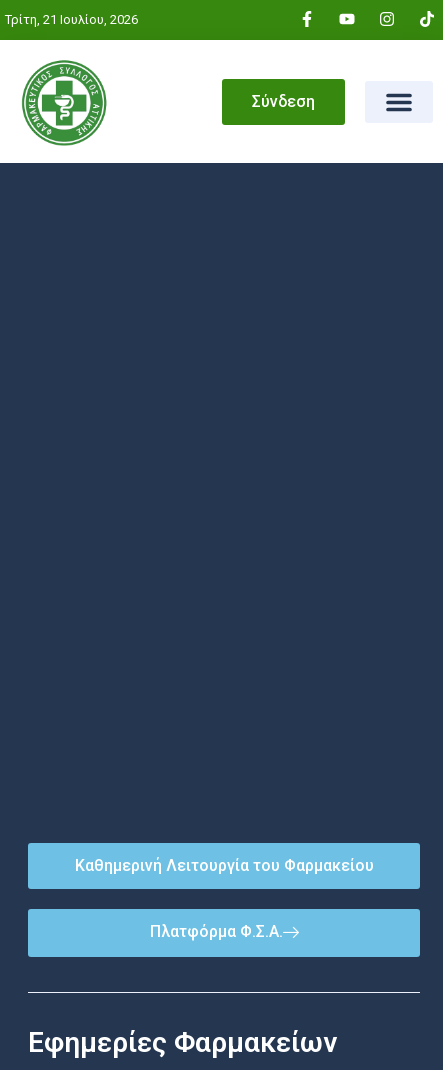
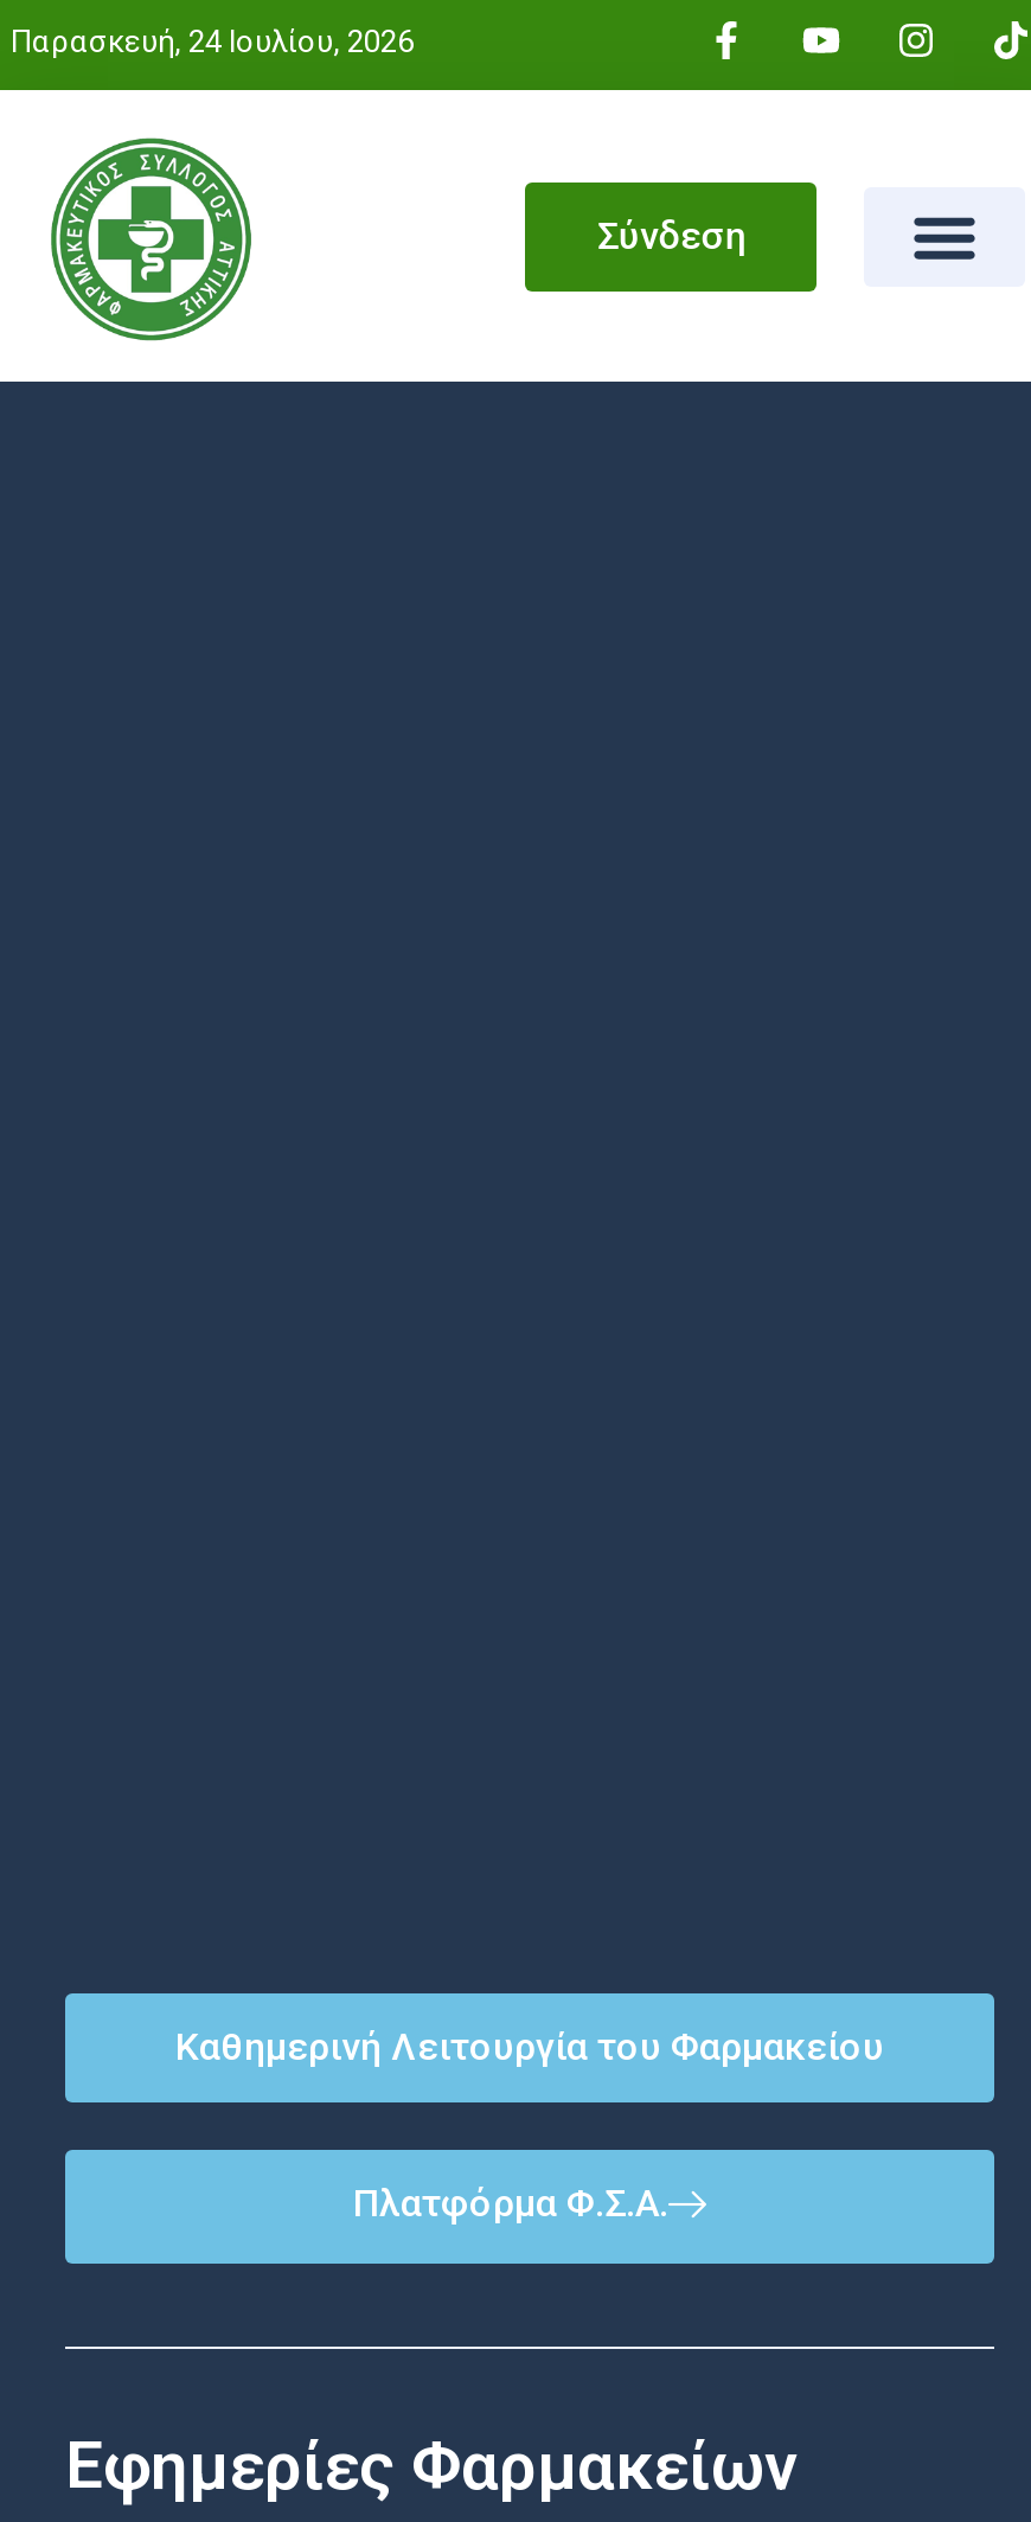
[5,11,138,26] Τρίτη, 21 Ιουλίου, 2026 -> [11,23,414,58] Παρασκευή, 24 Ιουλίου, 2026

